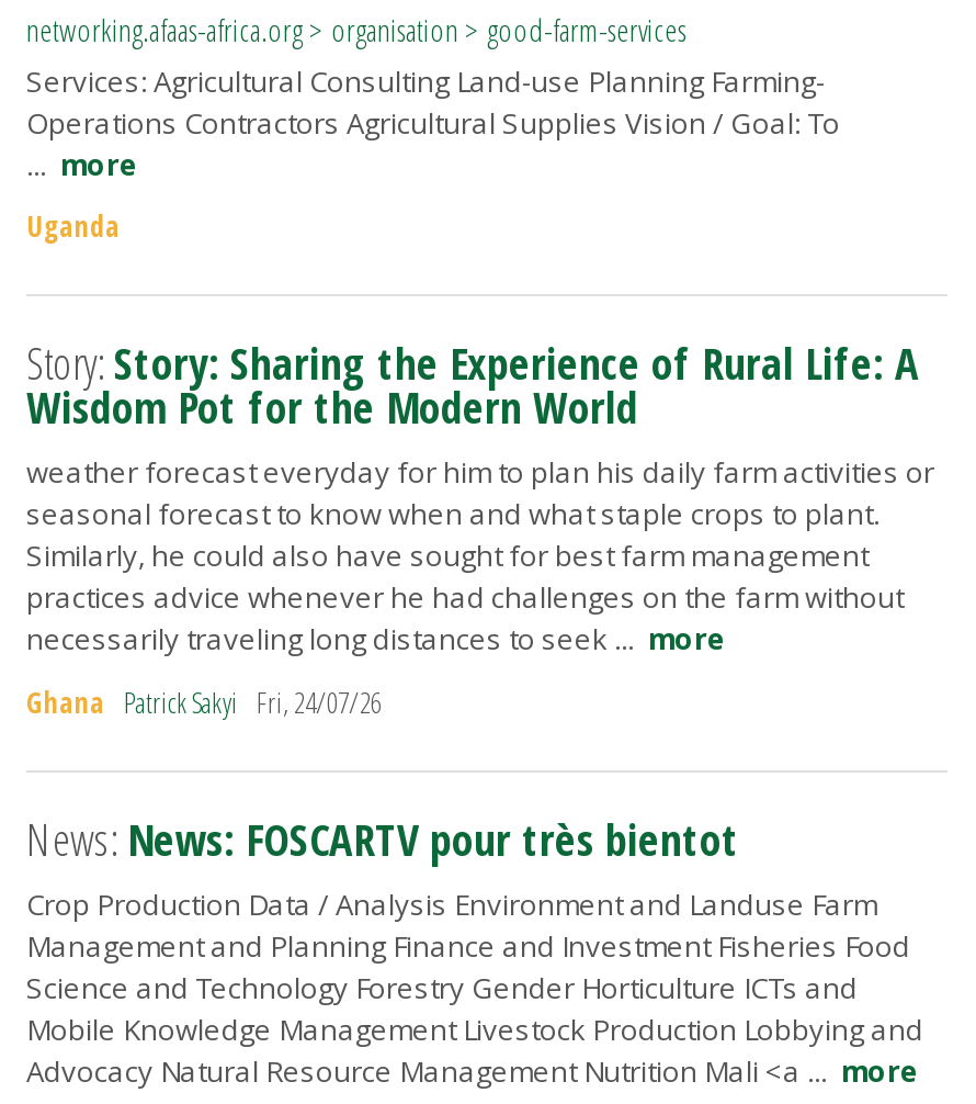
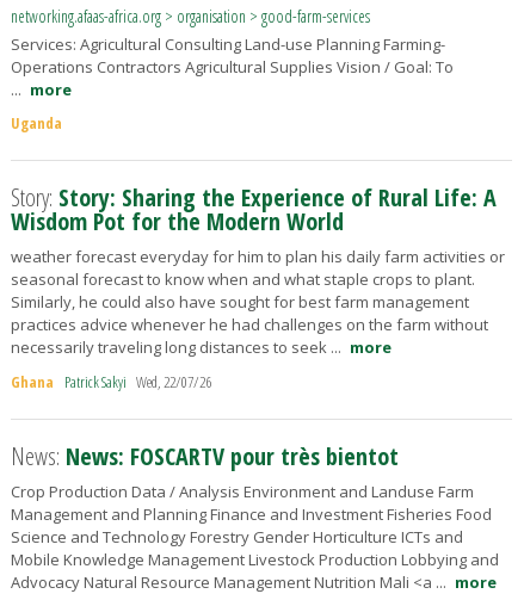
[26,683,382,722] Ghana Patrick Sakyi Fri, 24/07/26 -> [11,371,211,392] Ghana Patrick Sakyi Wed, 22/07/26

